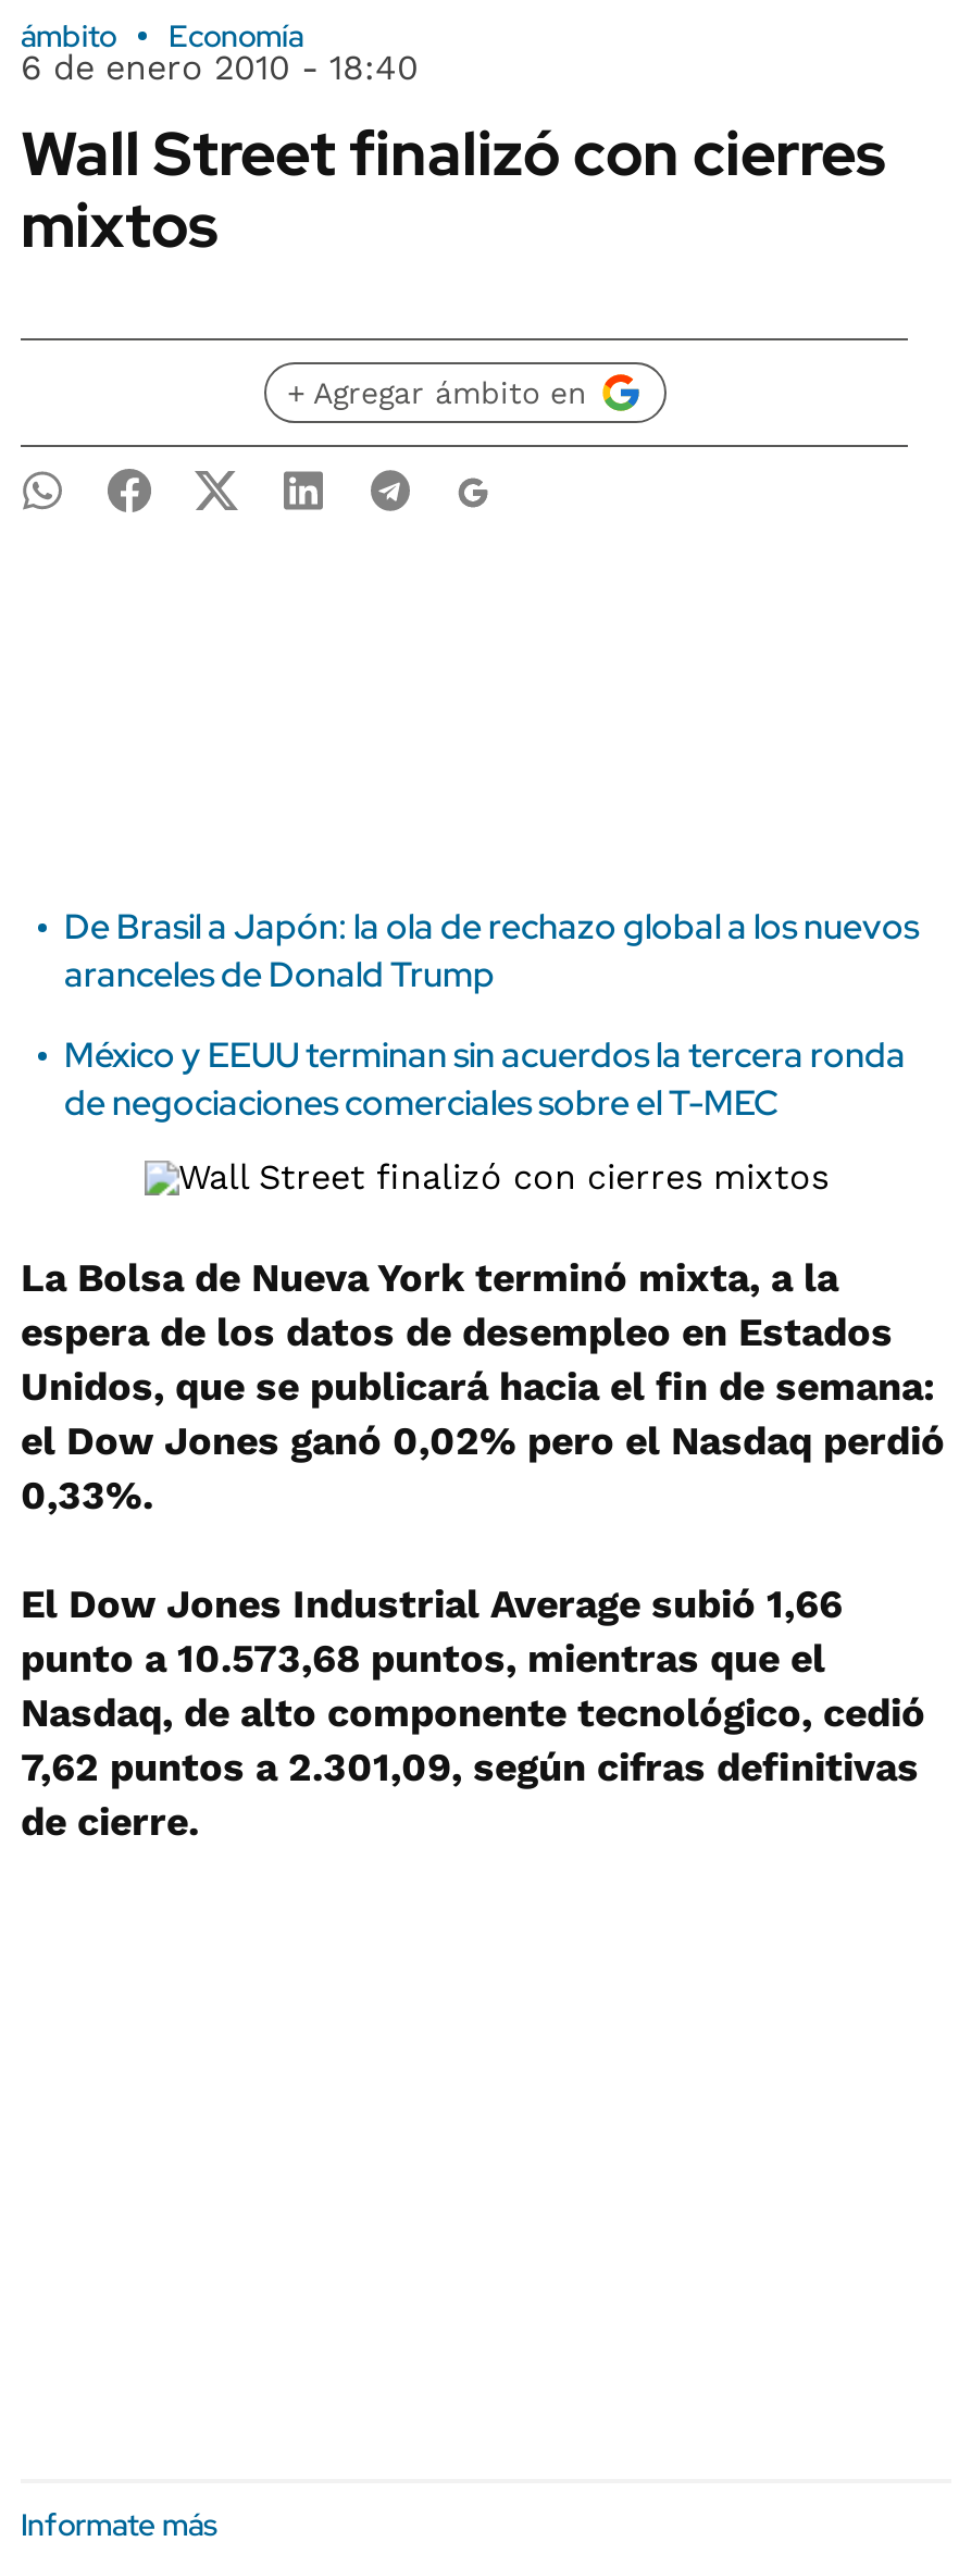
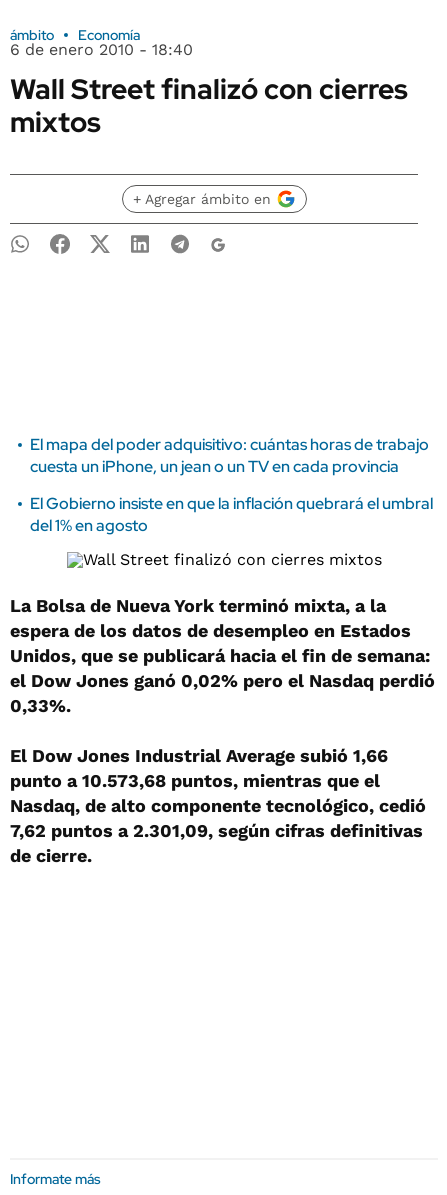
[64,904,919,997] De Brasil a Japón: la ola de rechazo global a los nuevos | aranceles de Donald Trump -> [30,434,429,477] El mapa del poder adquisitivo: cuántas horas de trabajo | cuesta un iPhone, un jean o un TV en cada provincia
[64,1032,906,1126] México y EEUU terminan sin acuerdos la tercera ronda | de negociaciones comerciales sobre el T-MEC -> [30,493,433,536] El Gobierno insiste en que la inflación quebrará el umbral | del 1% en agosto

